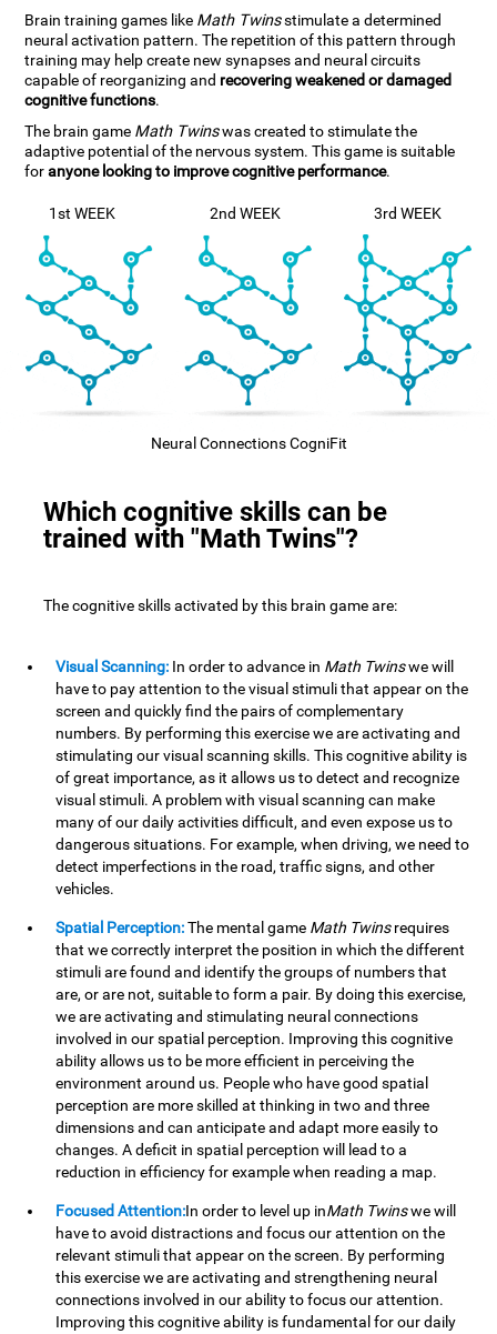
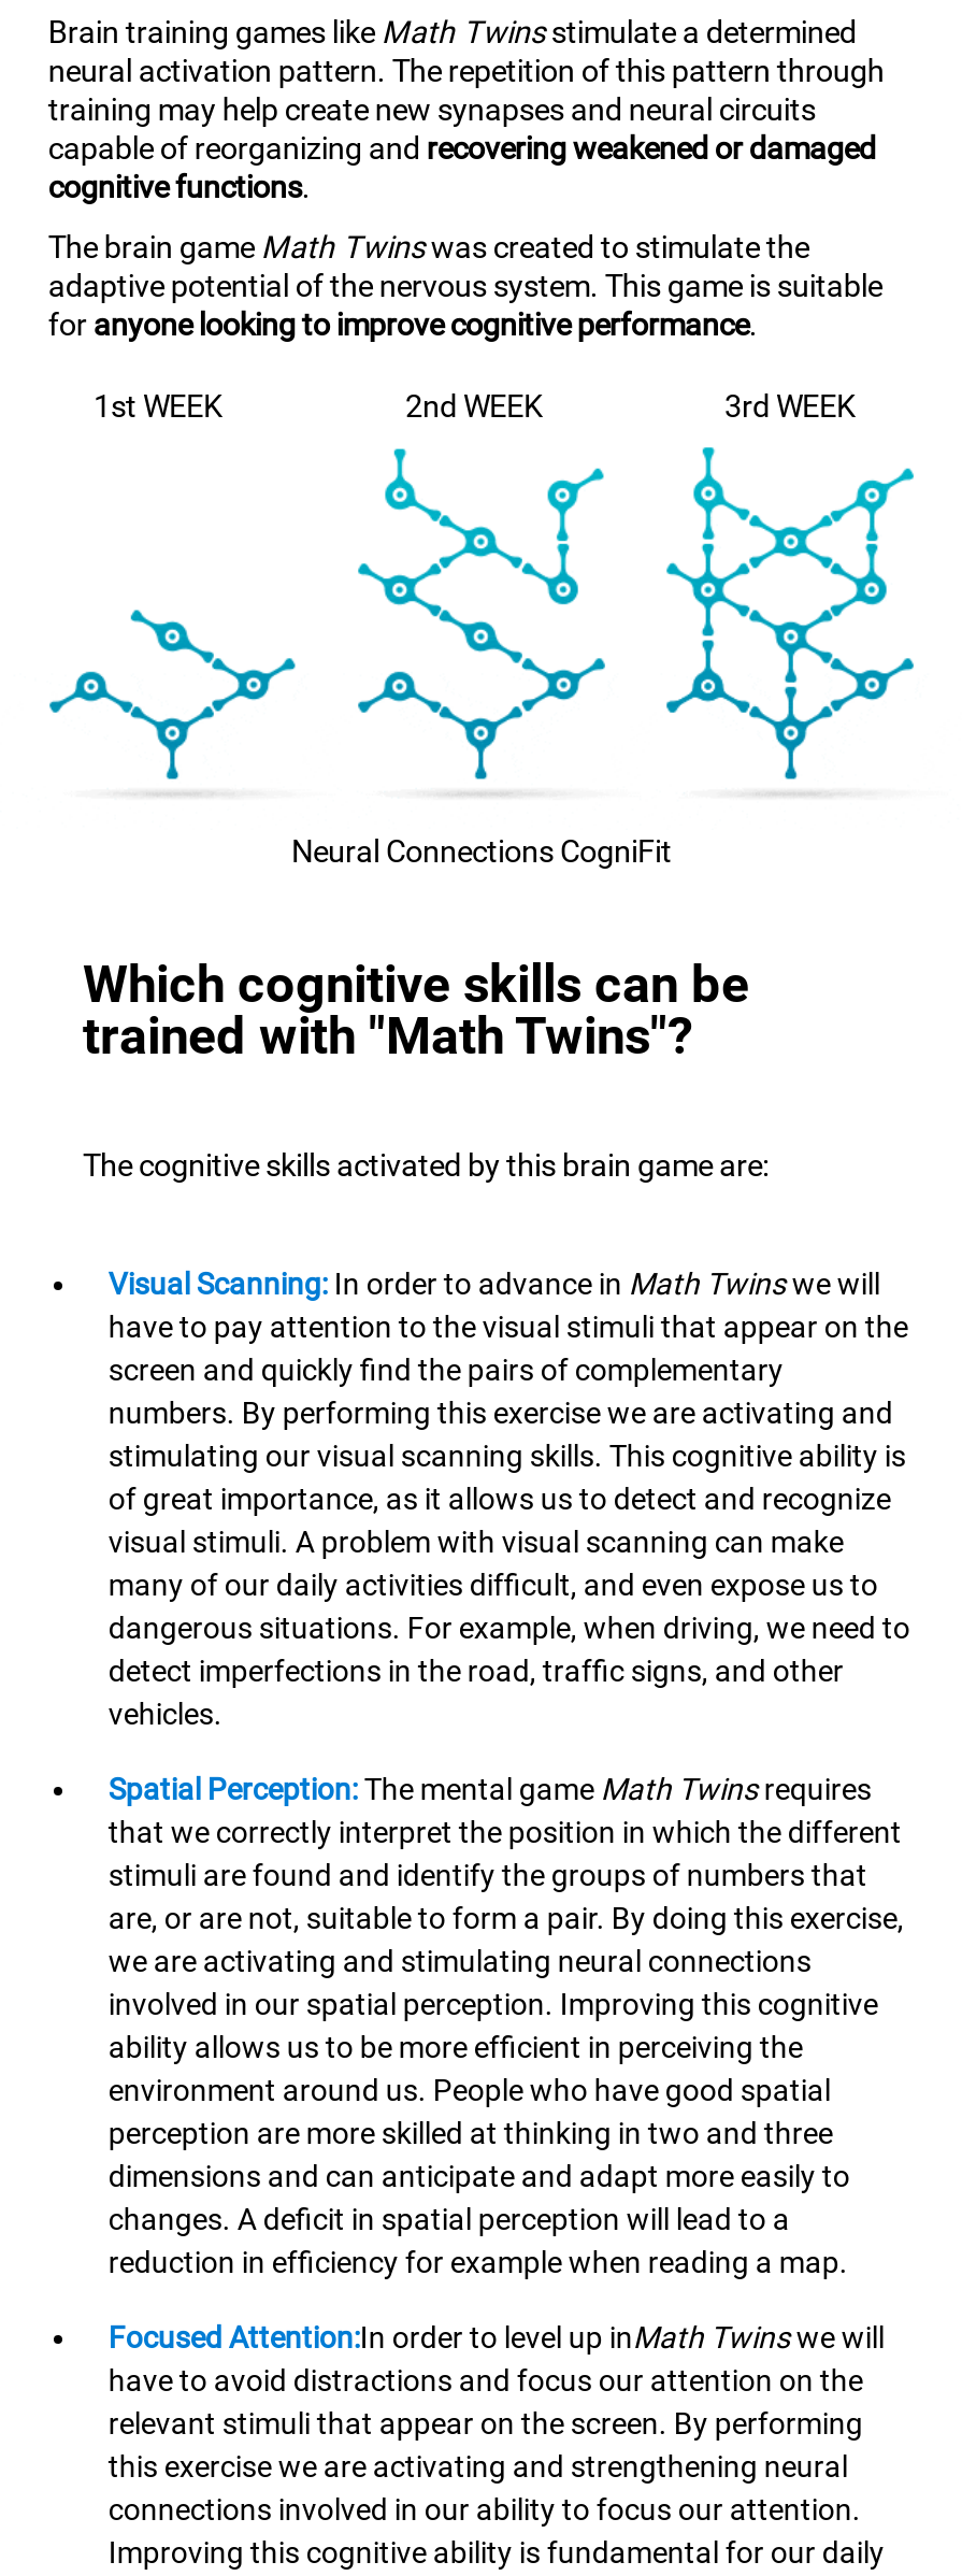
[24,234,153,322] [image] -> none

